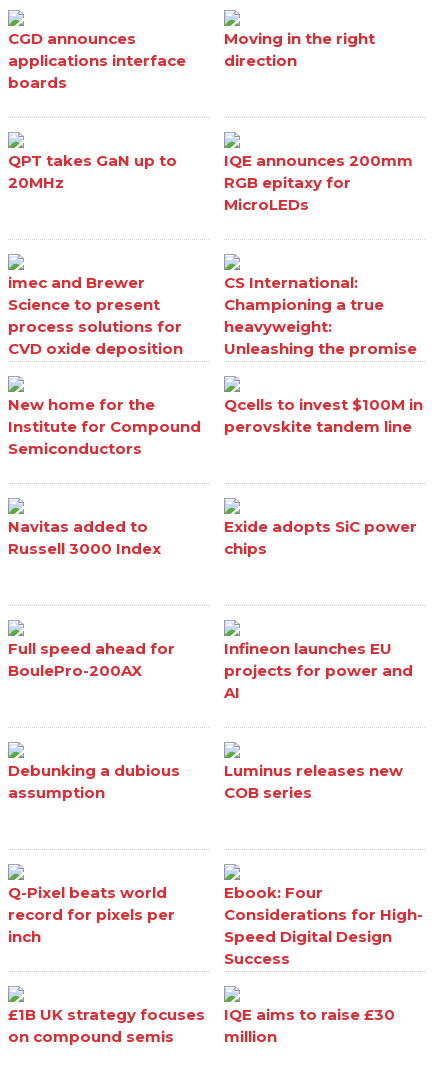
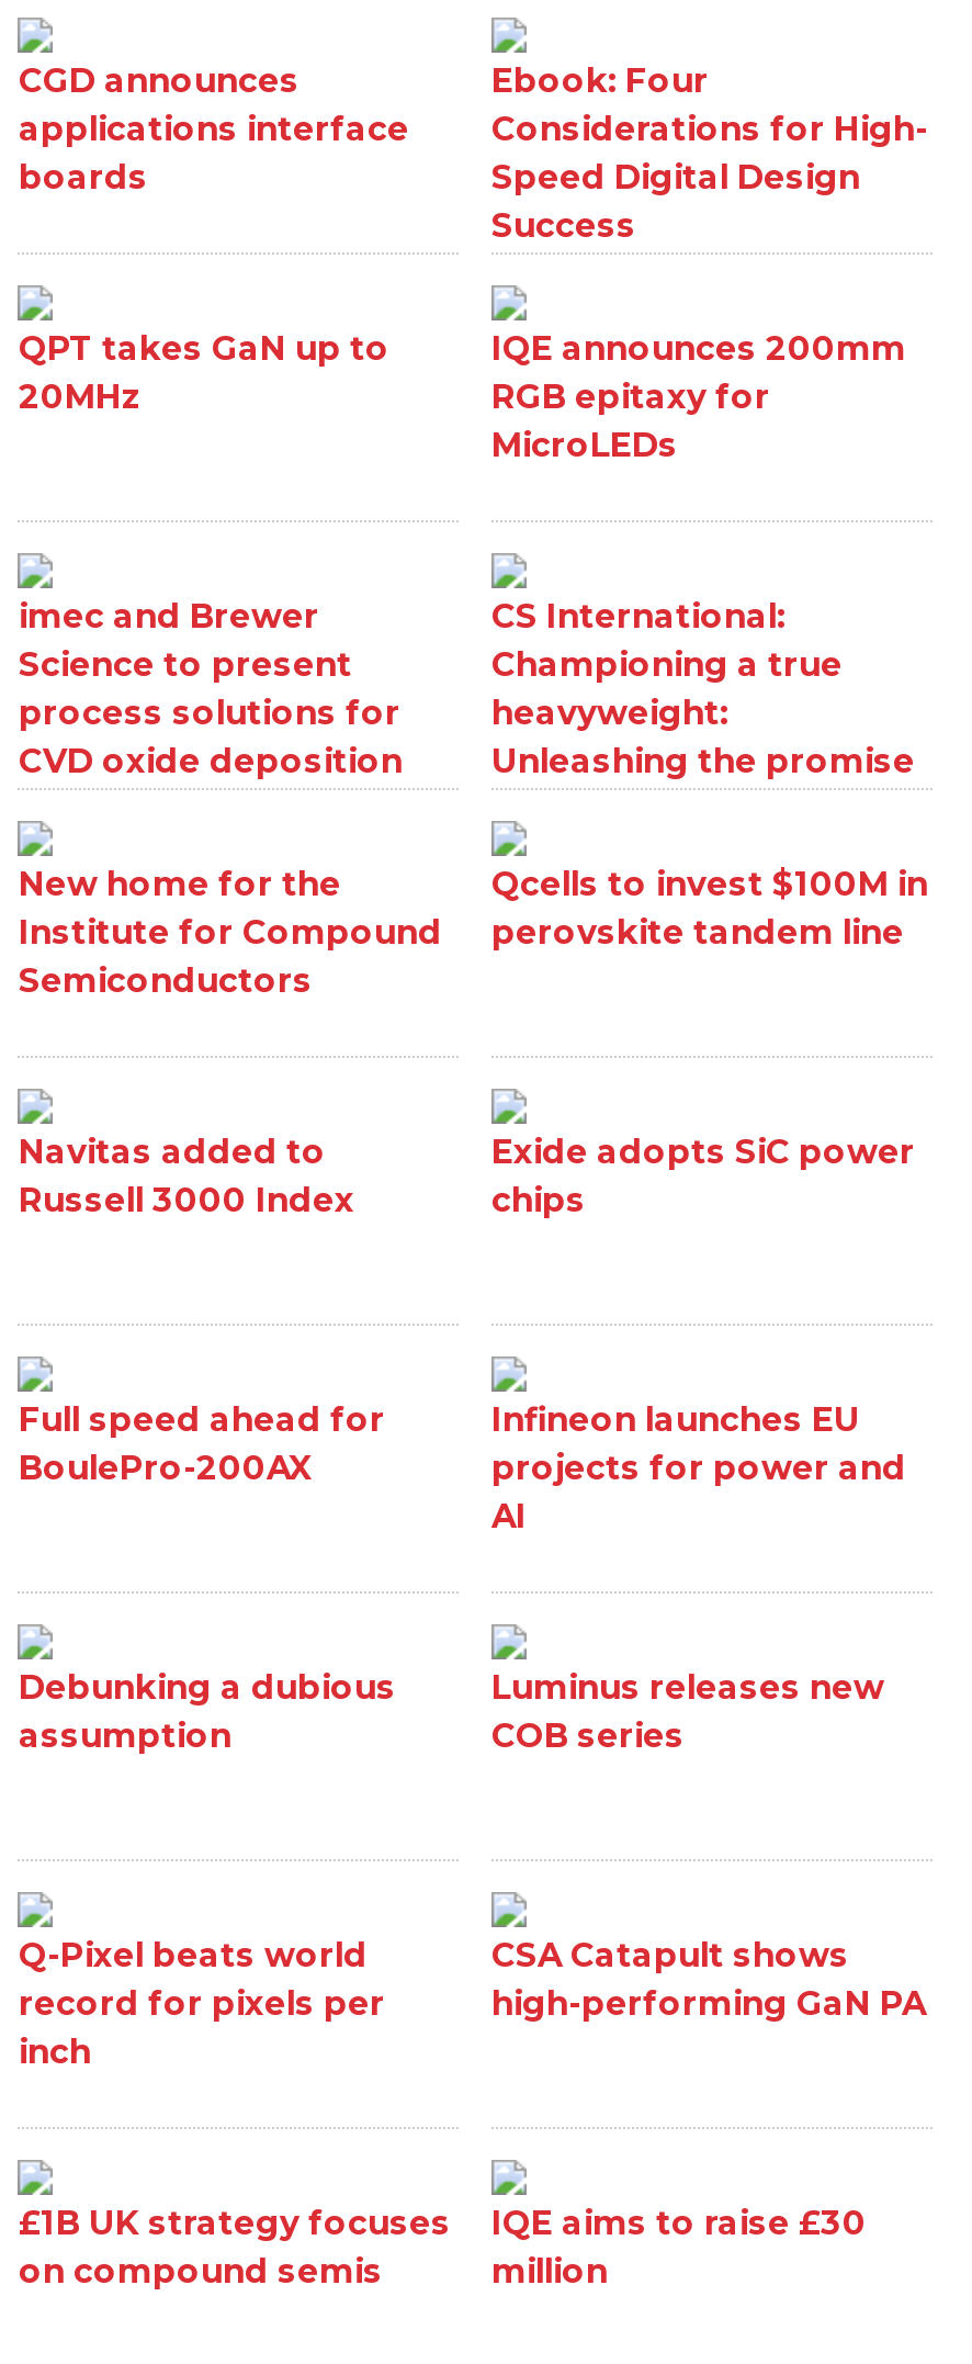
[224,29,375,70] Moving in the right | direction -> none
moved [224,883,423,968] -> [491,59,928,246]: Ebook: Four | Considerations for High- | Speed Digital Design | Success
none -> [491,1934,926,2024] CSA Catapult shows | high-performing GaN PA

